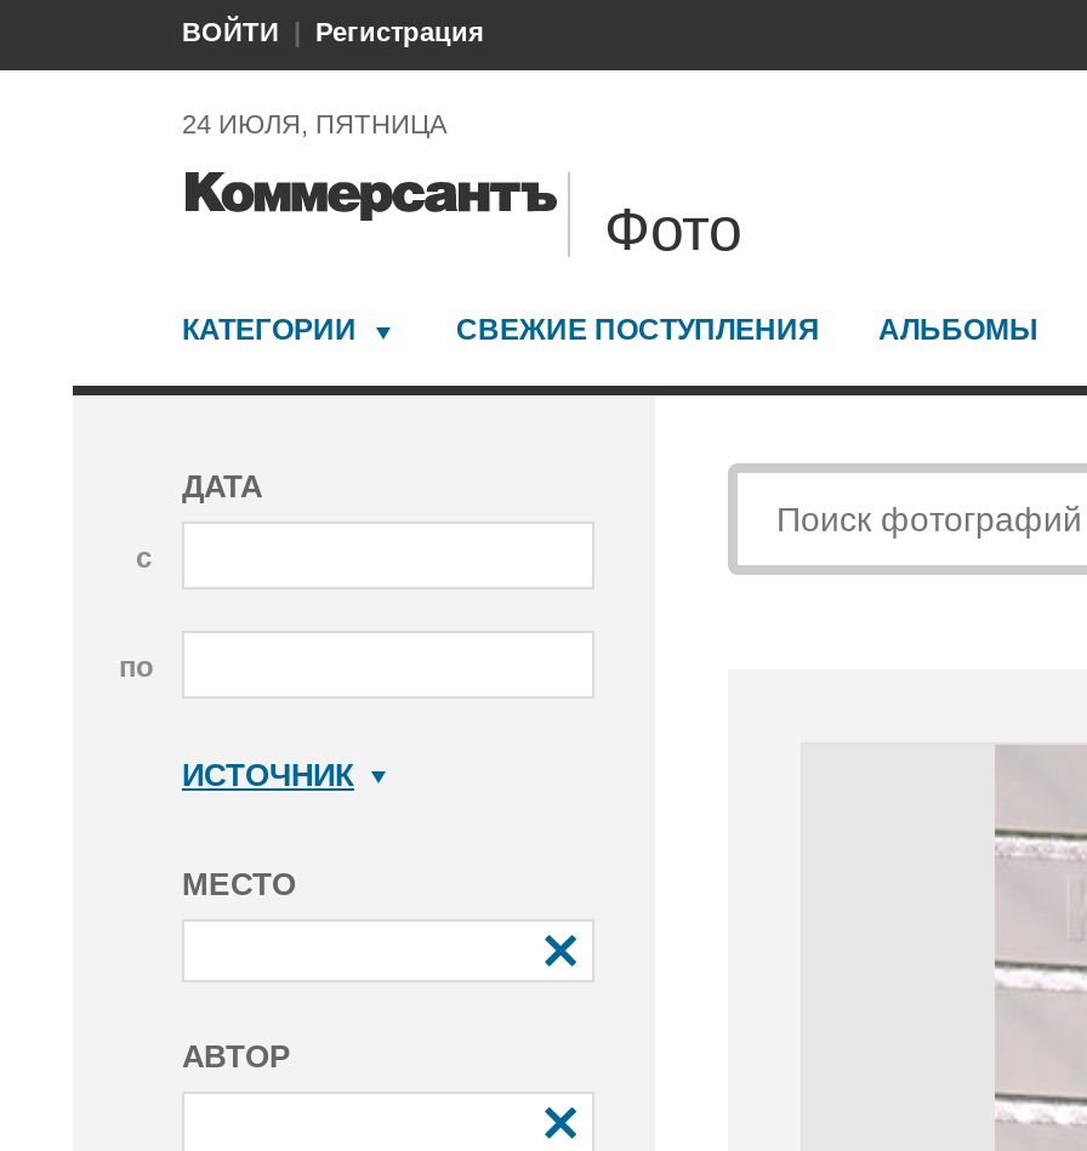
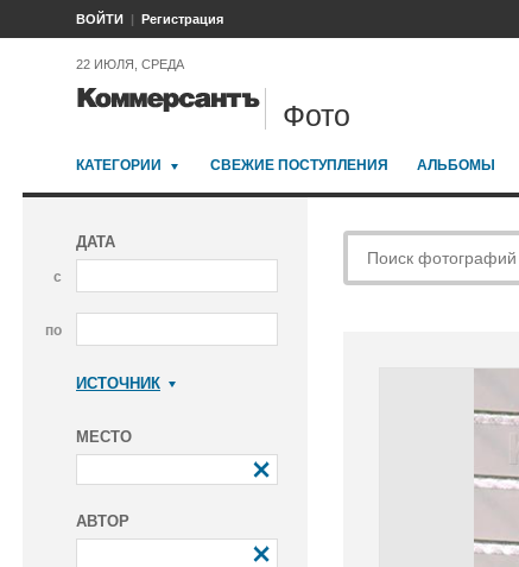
[182,109,446,138] 24 ИЮЛЯ, ПЯТНИЦА -> [76,57,184,71] 22 ИЮЛЯ, СРЕДА

